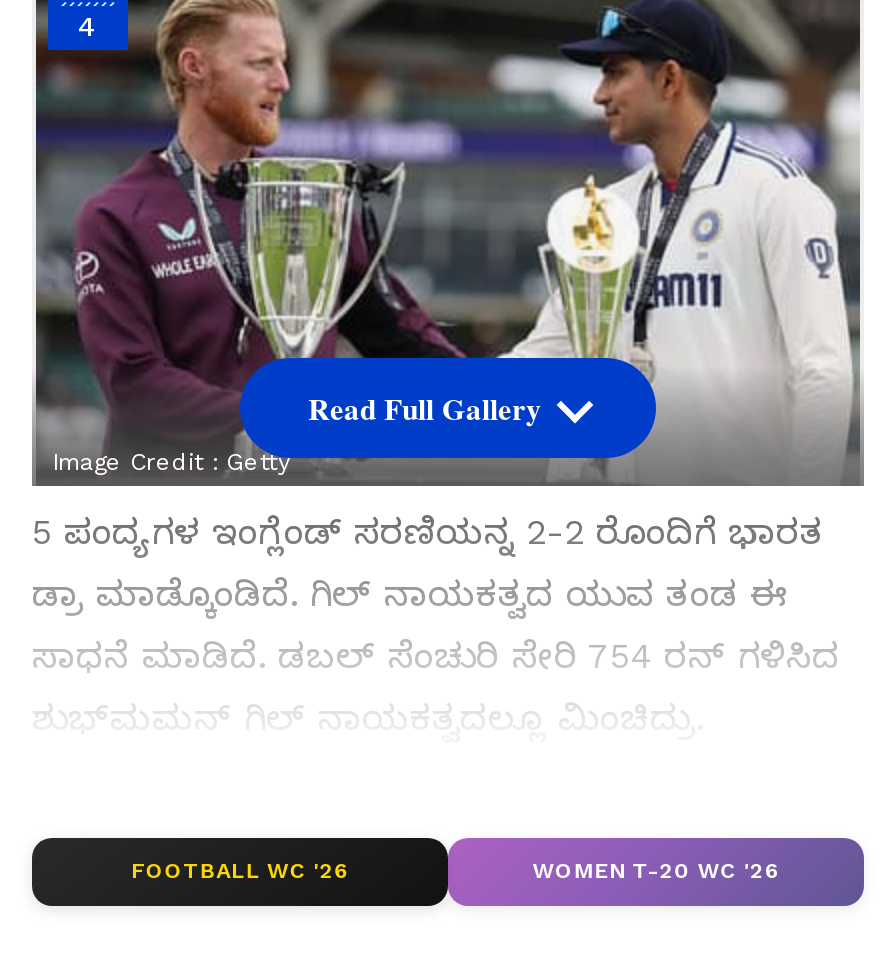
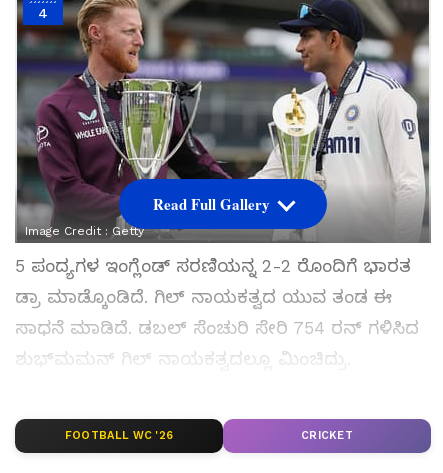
[532,858,780,884] WOMEN T-20 WC '26 -> [301,429,353,442] CRICKET

